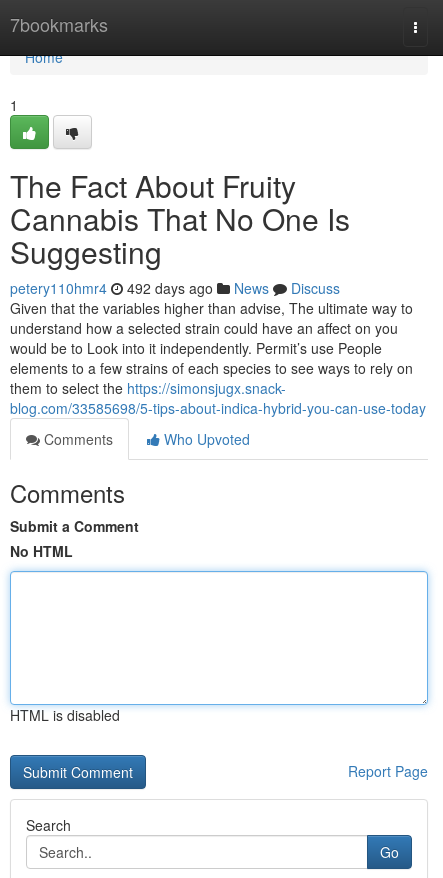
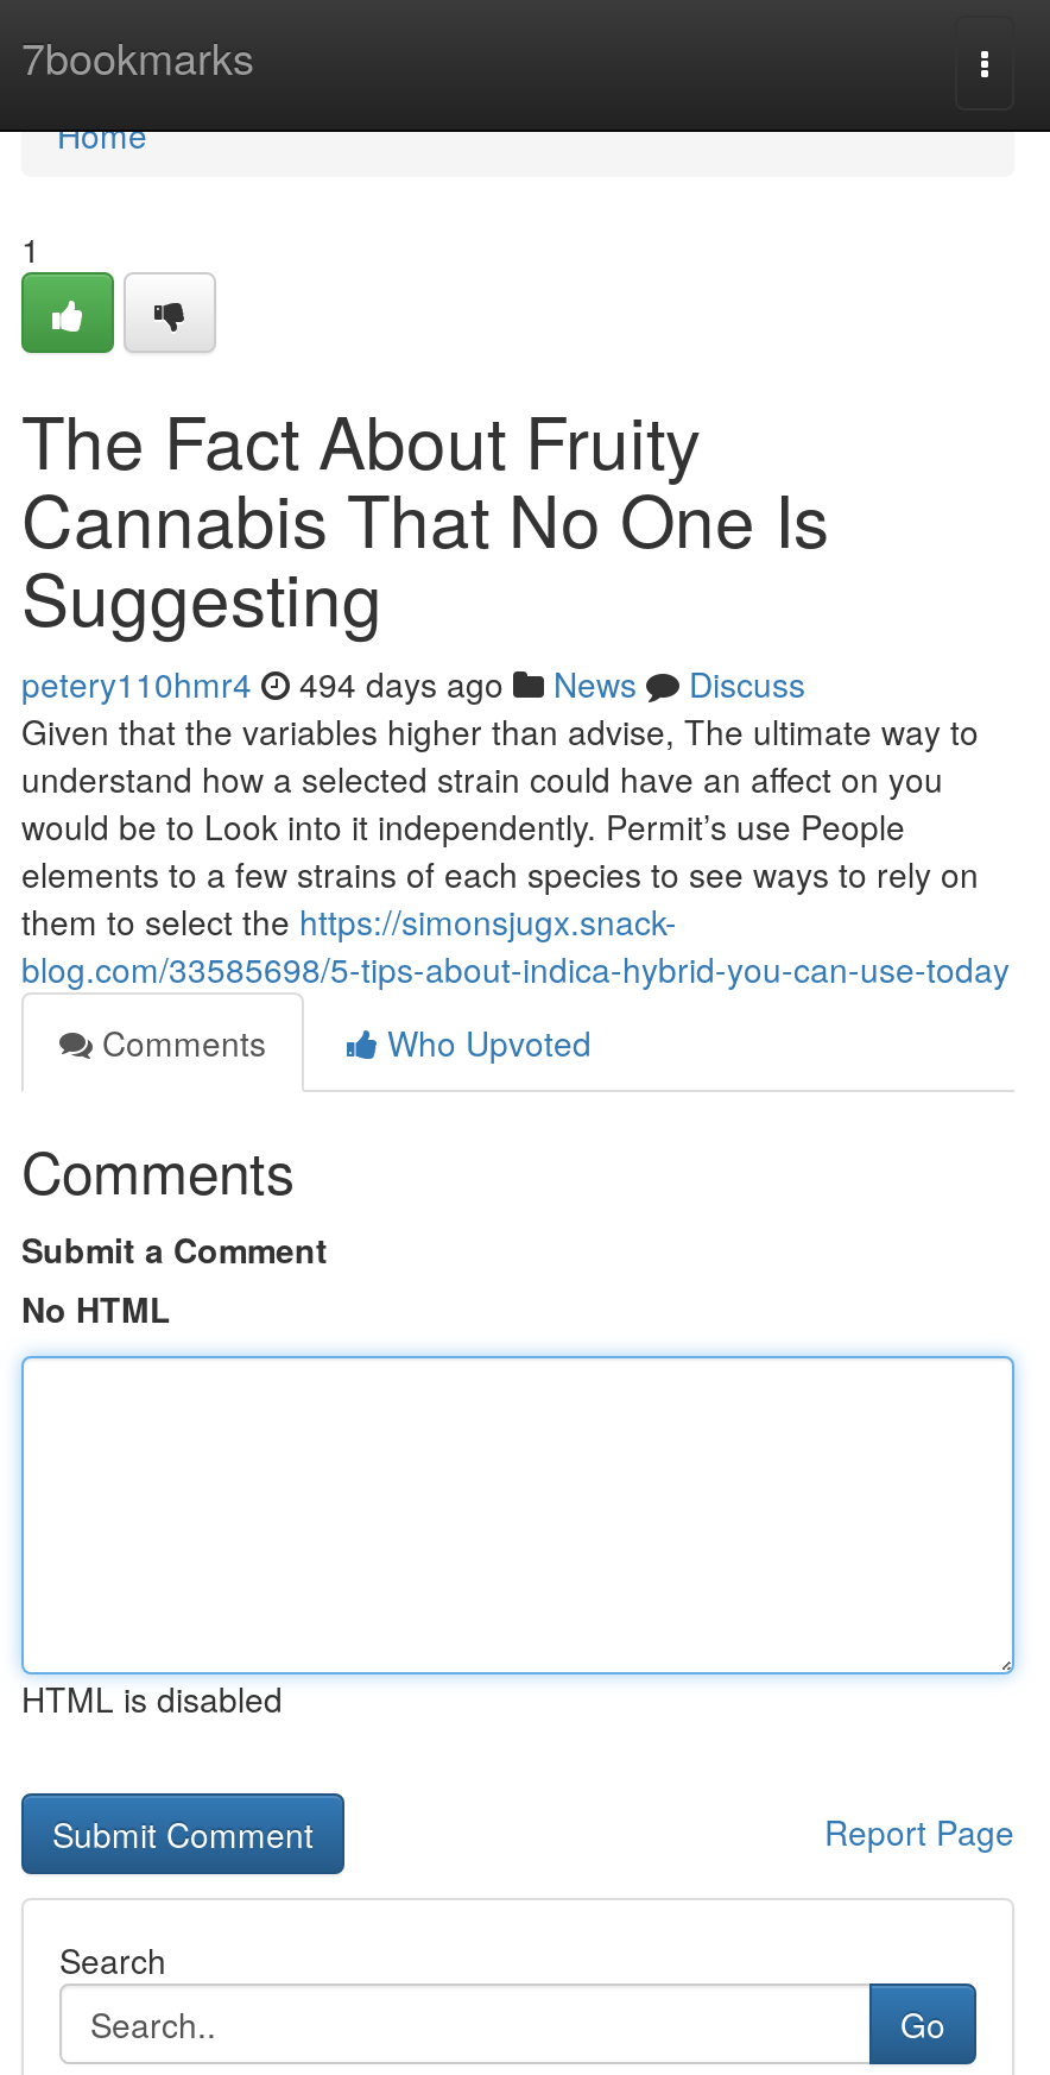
[10,278,340,298] petery110hmr4 492 days ago News Discuss -> [21,660,805,707] petery110hmr4 494 days ago News Discuss

